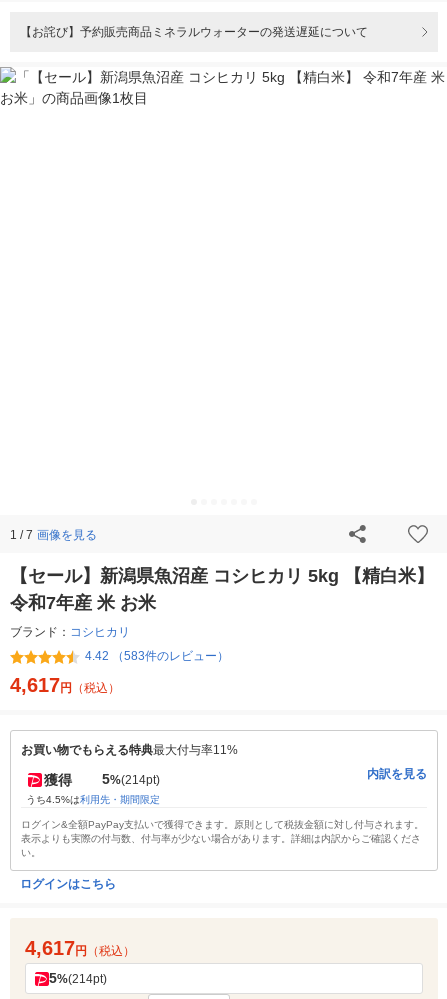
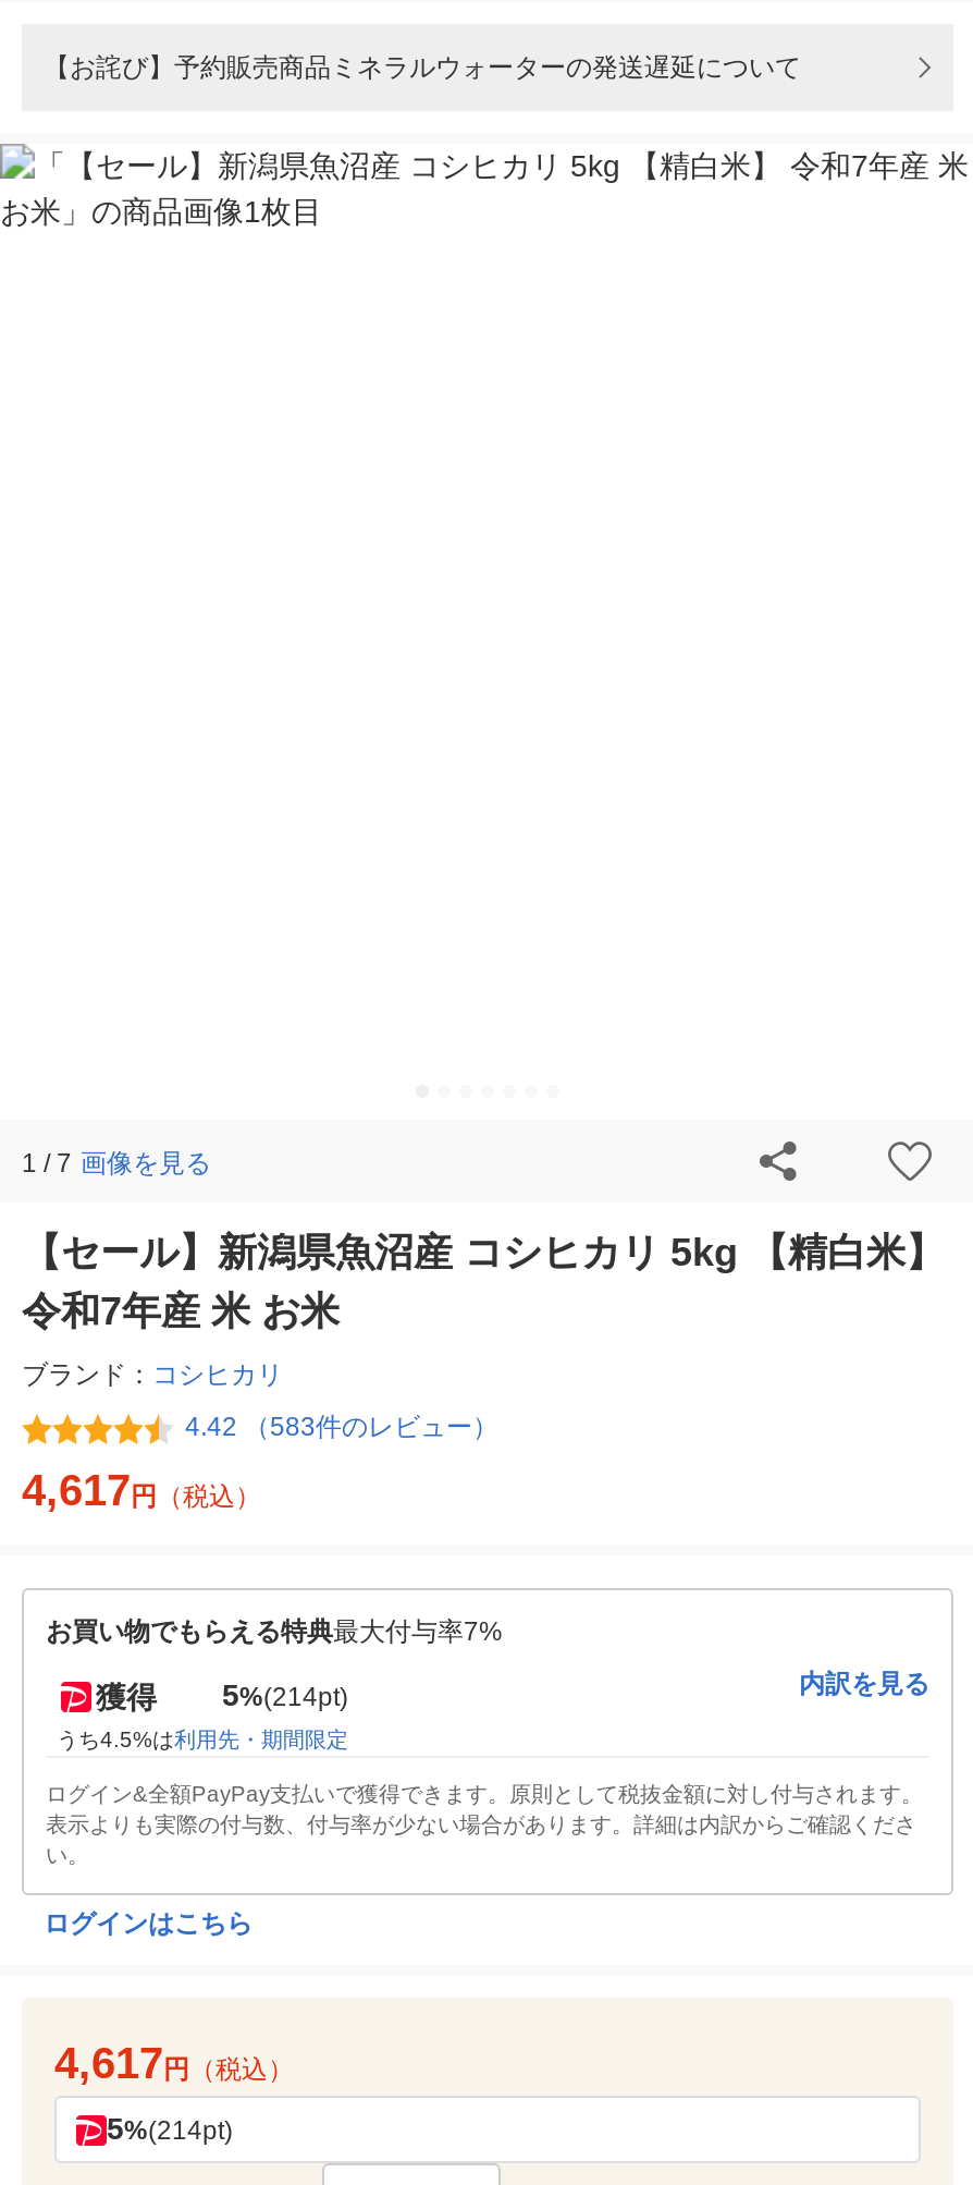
[21,743,238,757] お買い物でもらえる特典最大付与率11% -> [46,1617,503,1648] お買い物でもらえる特典最大付与率7%

